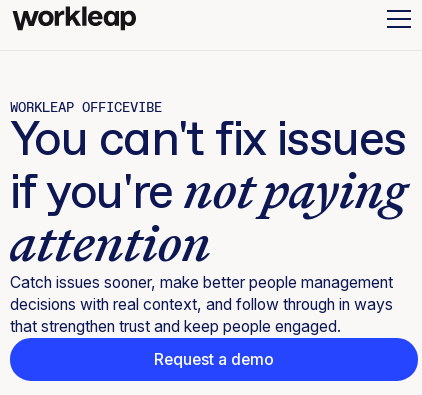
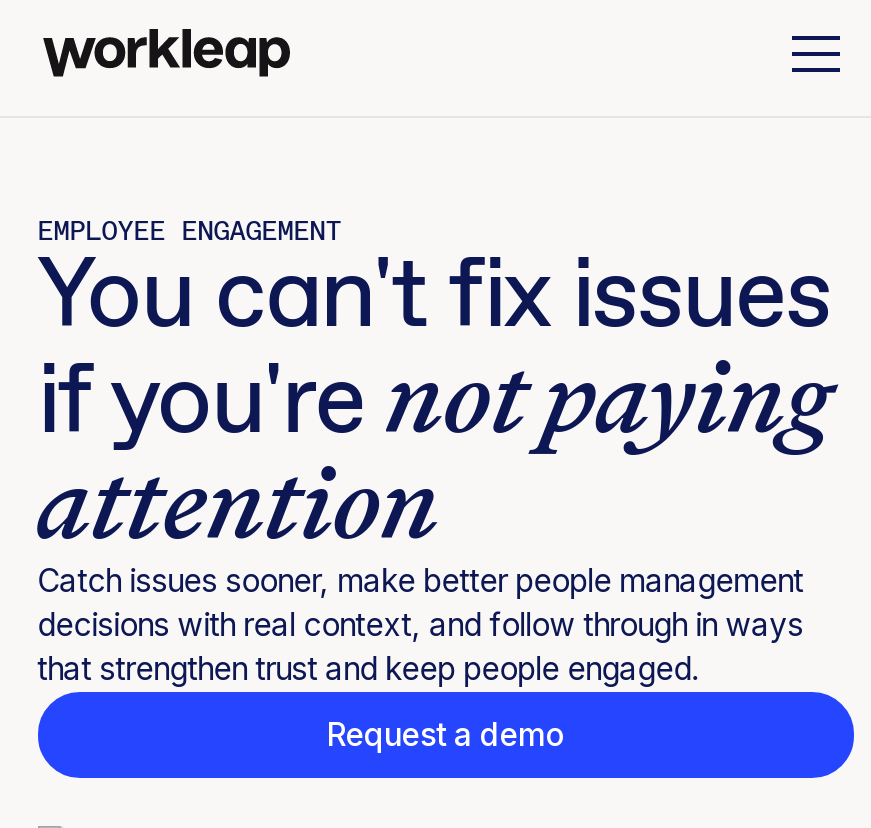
[10,97,162,117] WORKLEAP OFFICEVIBE -> [37,210,341,250] EMPLOYEE ENGAGEMENT

